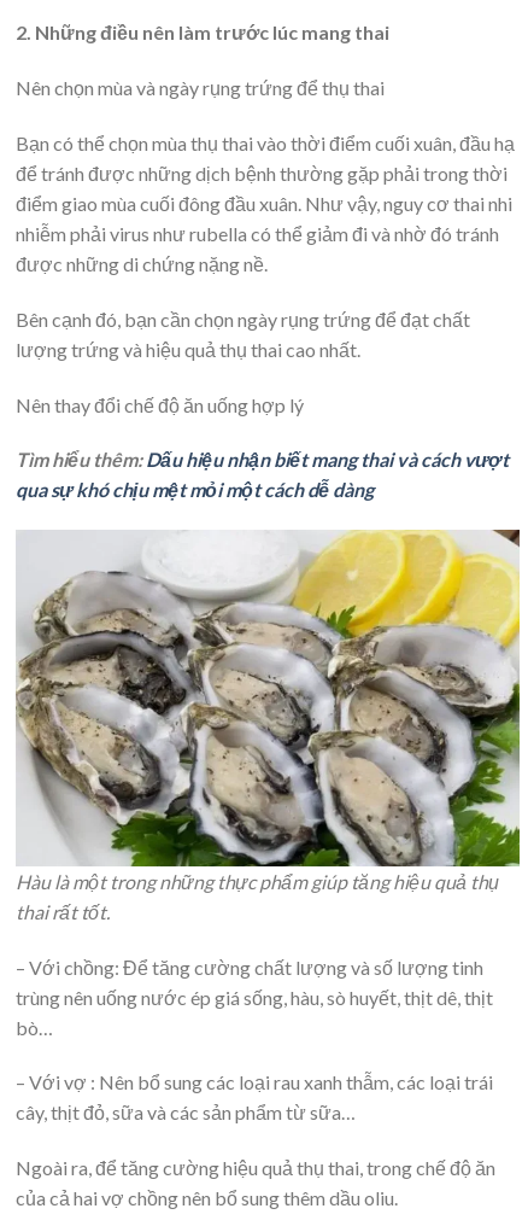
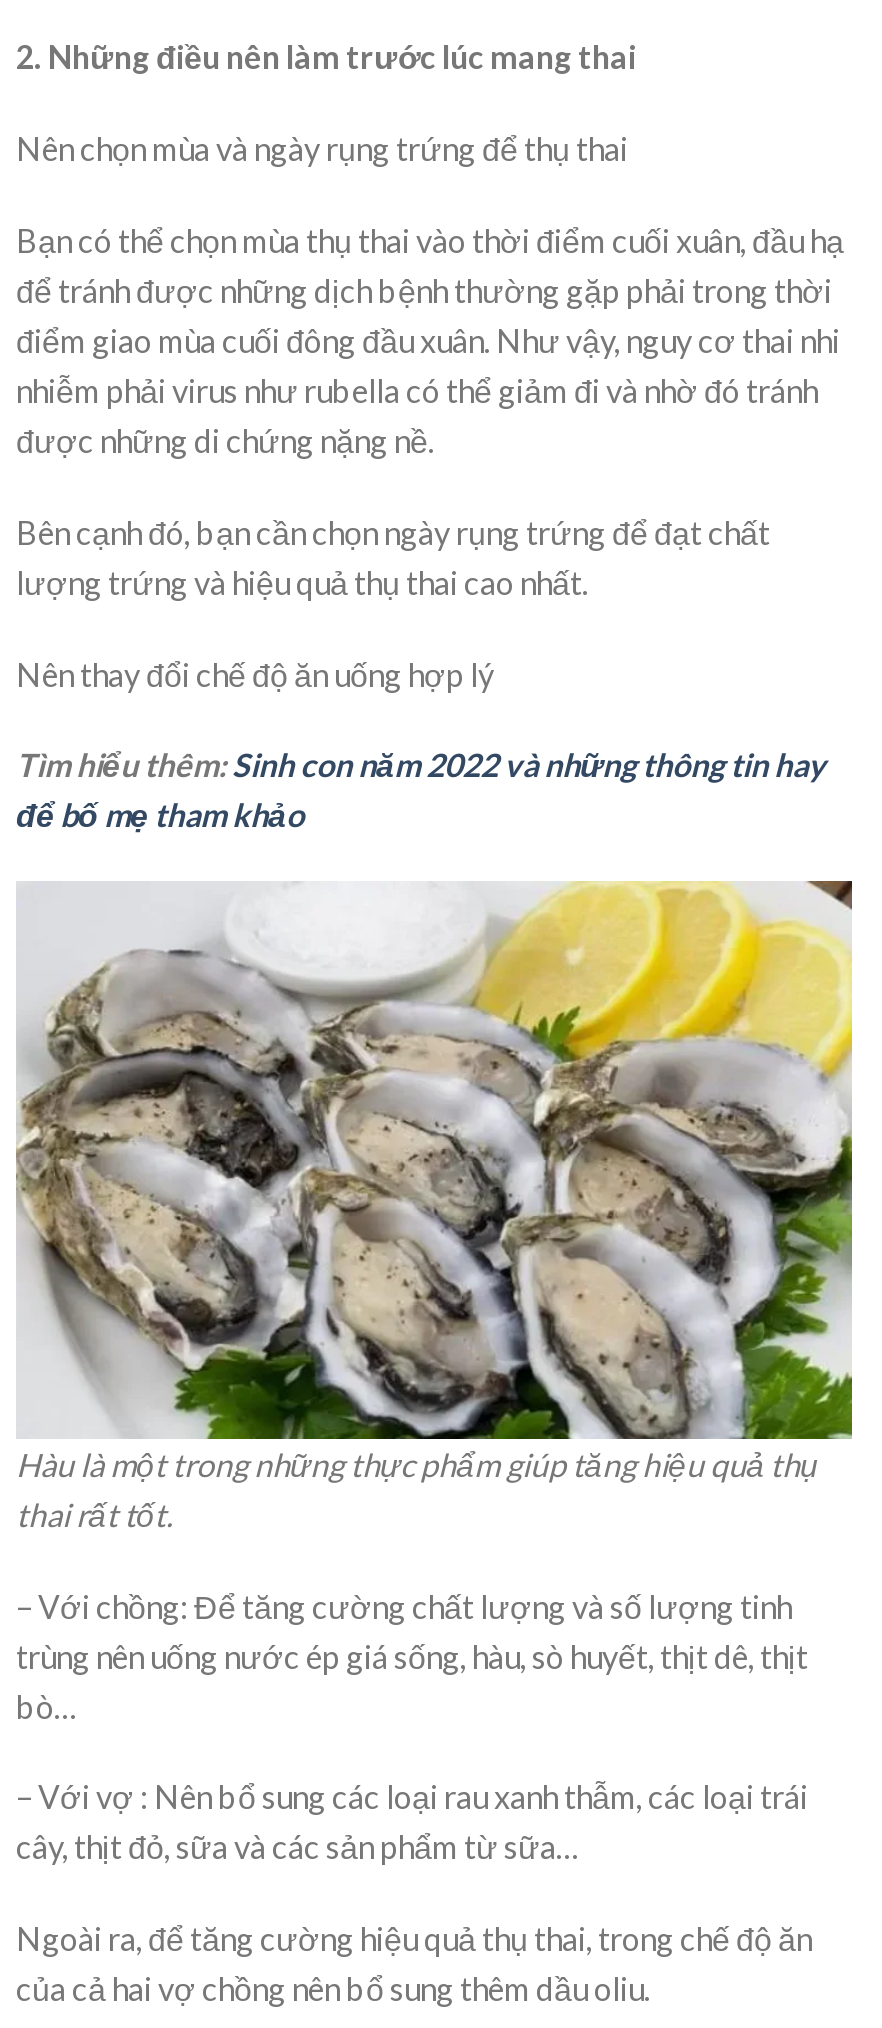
[16,448,509,501] Tìm hiểu thêm:Dấu hiệu nhận biết mang thai và cách vượt | qua sự khó chịu mệt mỏi một cách dễ dàng -> [16,746,826,834] Tìm hiểu thêm:Sinh con năm 2022 và những thông tin hay | để bố mẹ tham khảo

